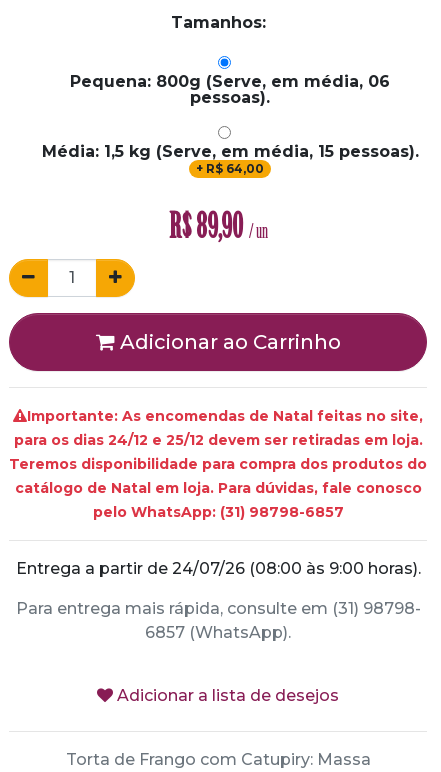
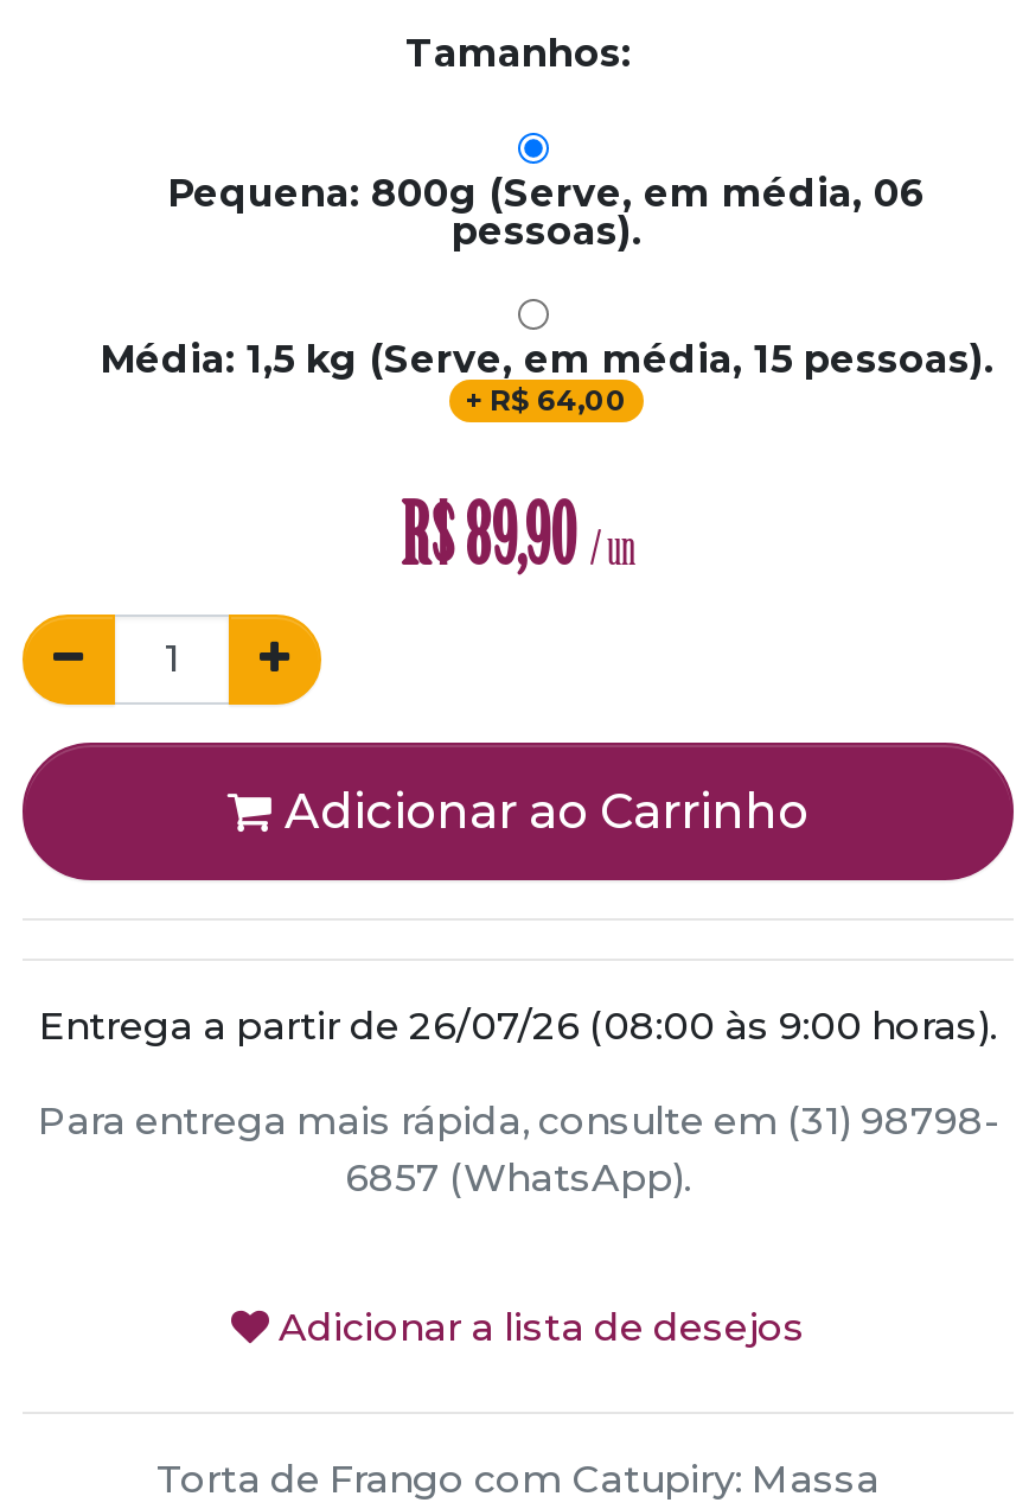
[9,407,427,578] Importante: As encomendas de Natal feitas no site, | para os dias 24/12 e 25/12 devem ser retiradas em loja. | Teremos disponibilidade para compra dos produtos do | catálogo de Natal em loja. Para dúvidas, fale conosco | pelo WhatsApp: (31) 98798-6857 | Entrega a partir de 24/07/26 (08:00 às 9:00 horas). -> [39,1004,997,1049] Entrega a partir de 26/07/26 (08:00 às 9:00 horas).

